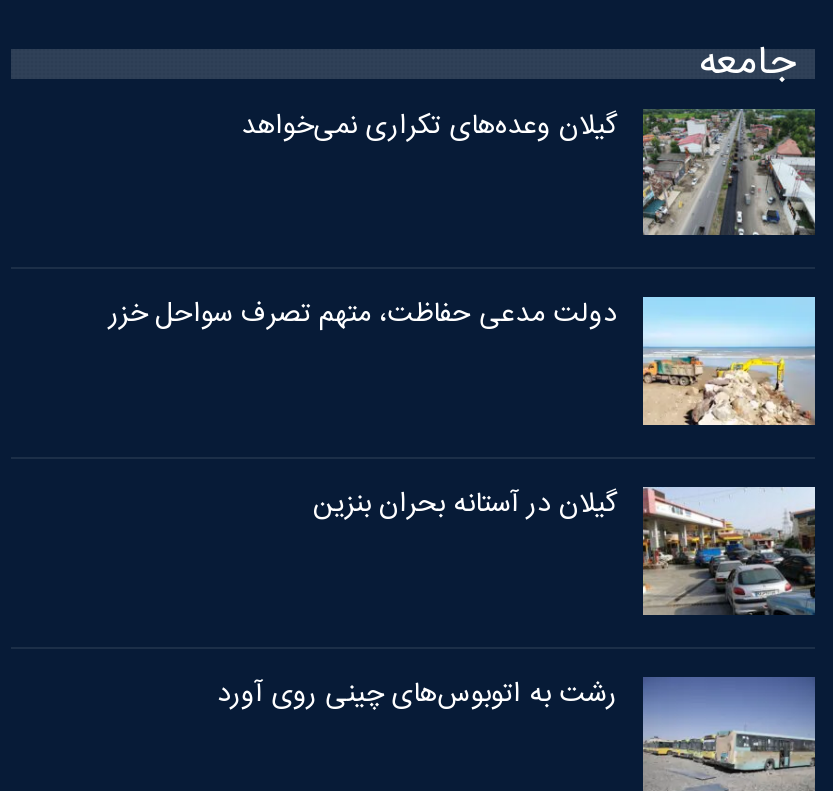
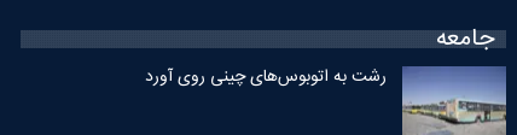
[241,103,817,237] [image] | گیلان وعده‌های تکراری نمی‌خواهد -> none
[109,292,817,427] [image] | دولت مدعی حفاظت، متهم تصرف سواحل خزر -> none
[313,481,817,643] [image] | گیلان در آستانه بحران بنزین -> none

